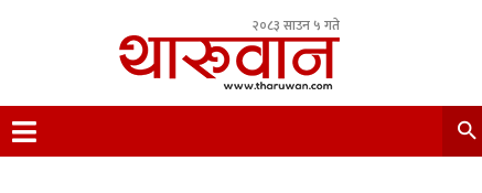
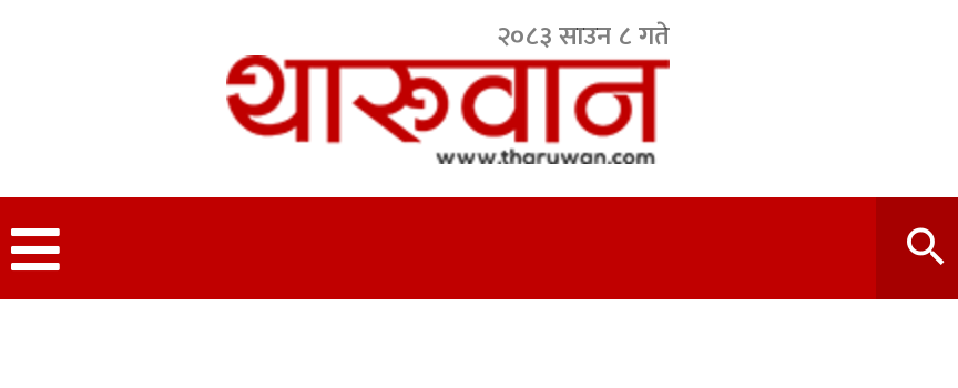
[253,14,340,36] २०८३ साउन ५ गते -> [497,13,670,58] २०८३ साउन ८ गते

